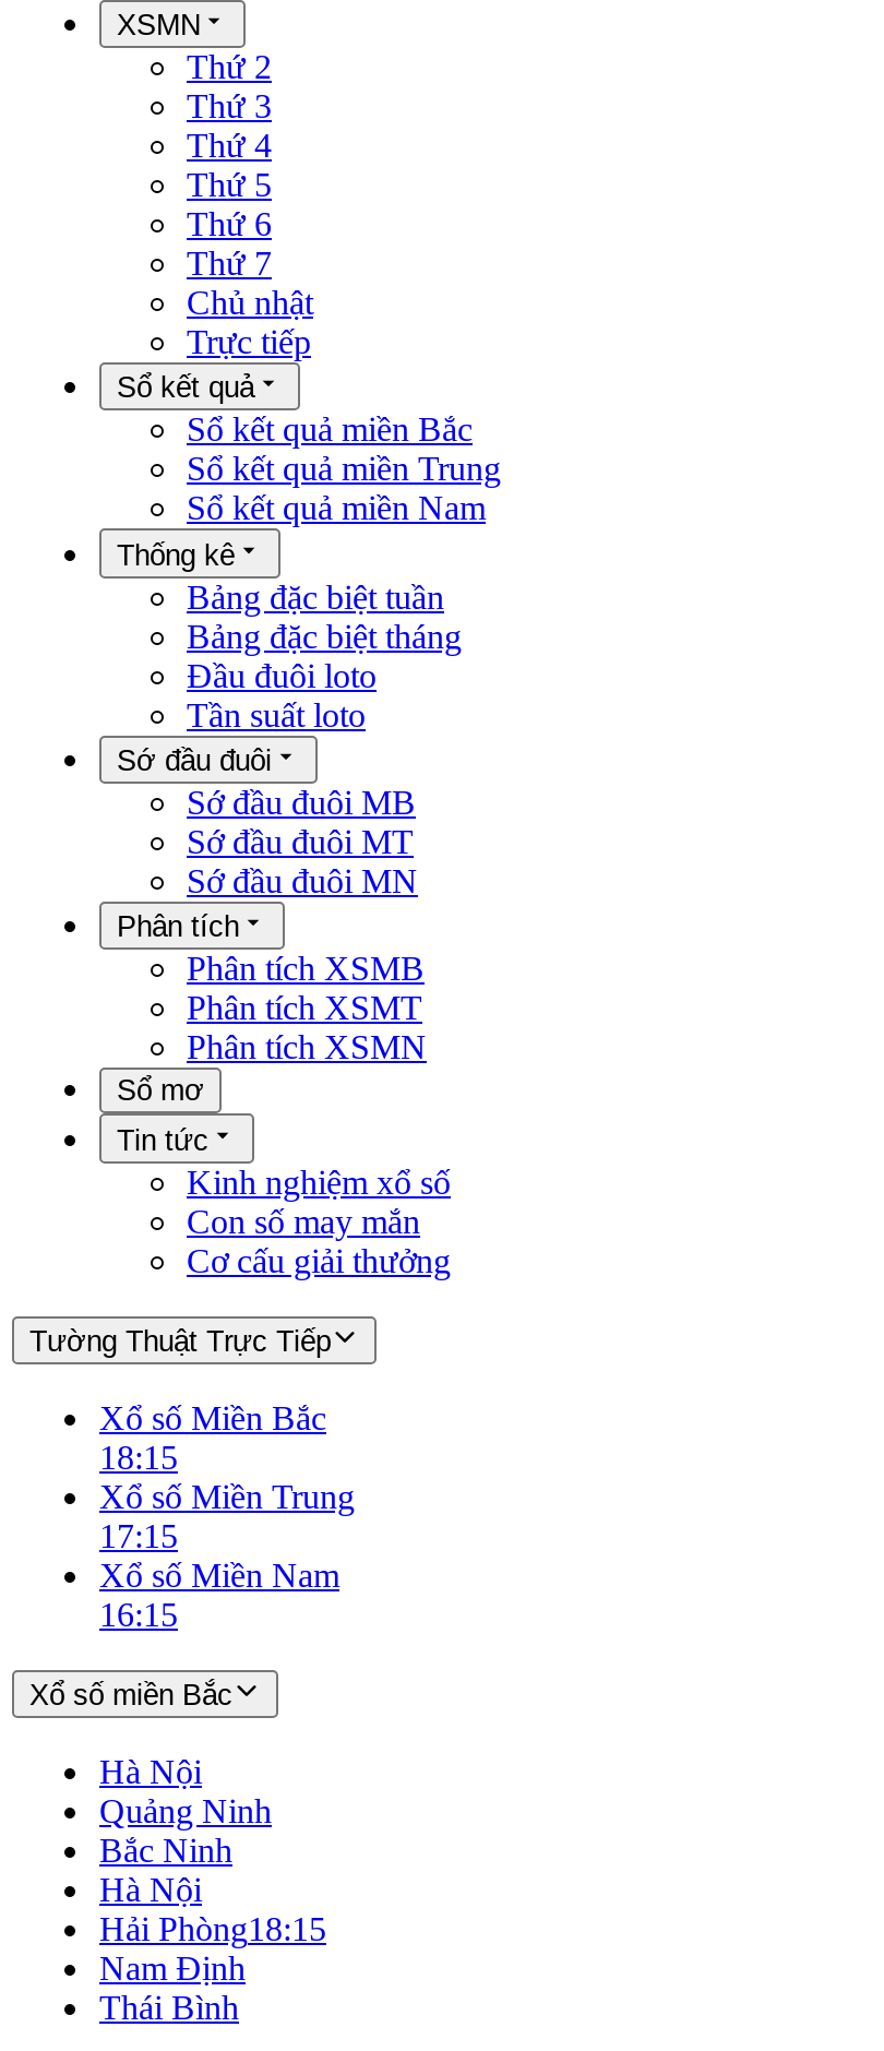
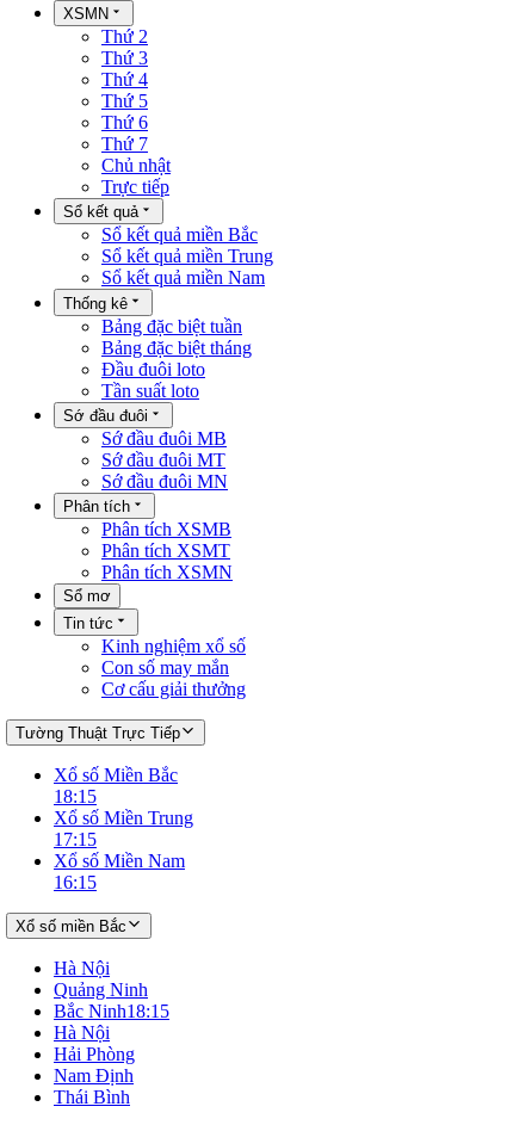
[99,1832,232,1869] Bắc Ninh -> [54,1001,169,1022] Bắc Ninh18:15
[99,1911,326,1948] Hải Phòng18:15 -> [54,1044,135,1065] Hải Phòng

